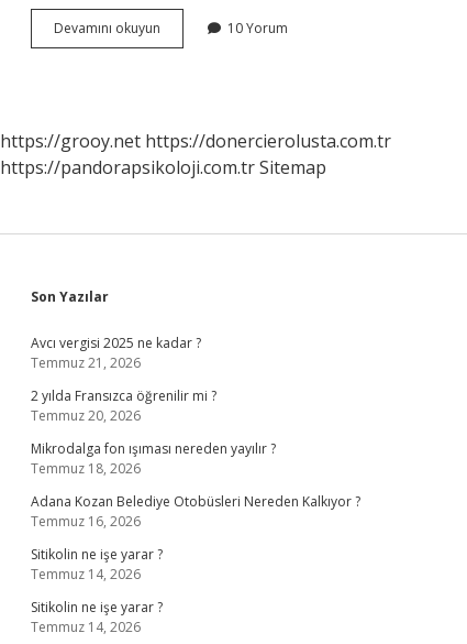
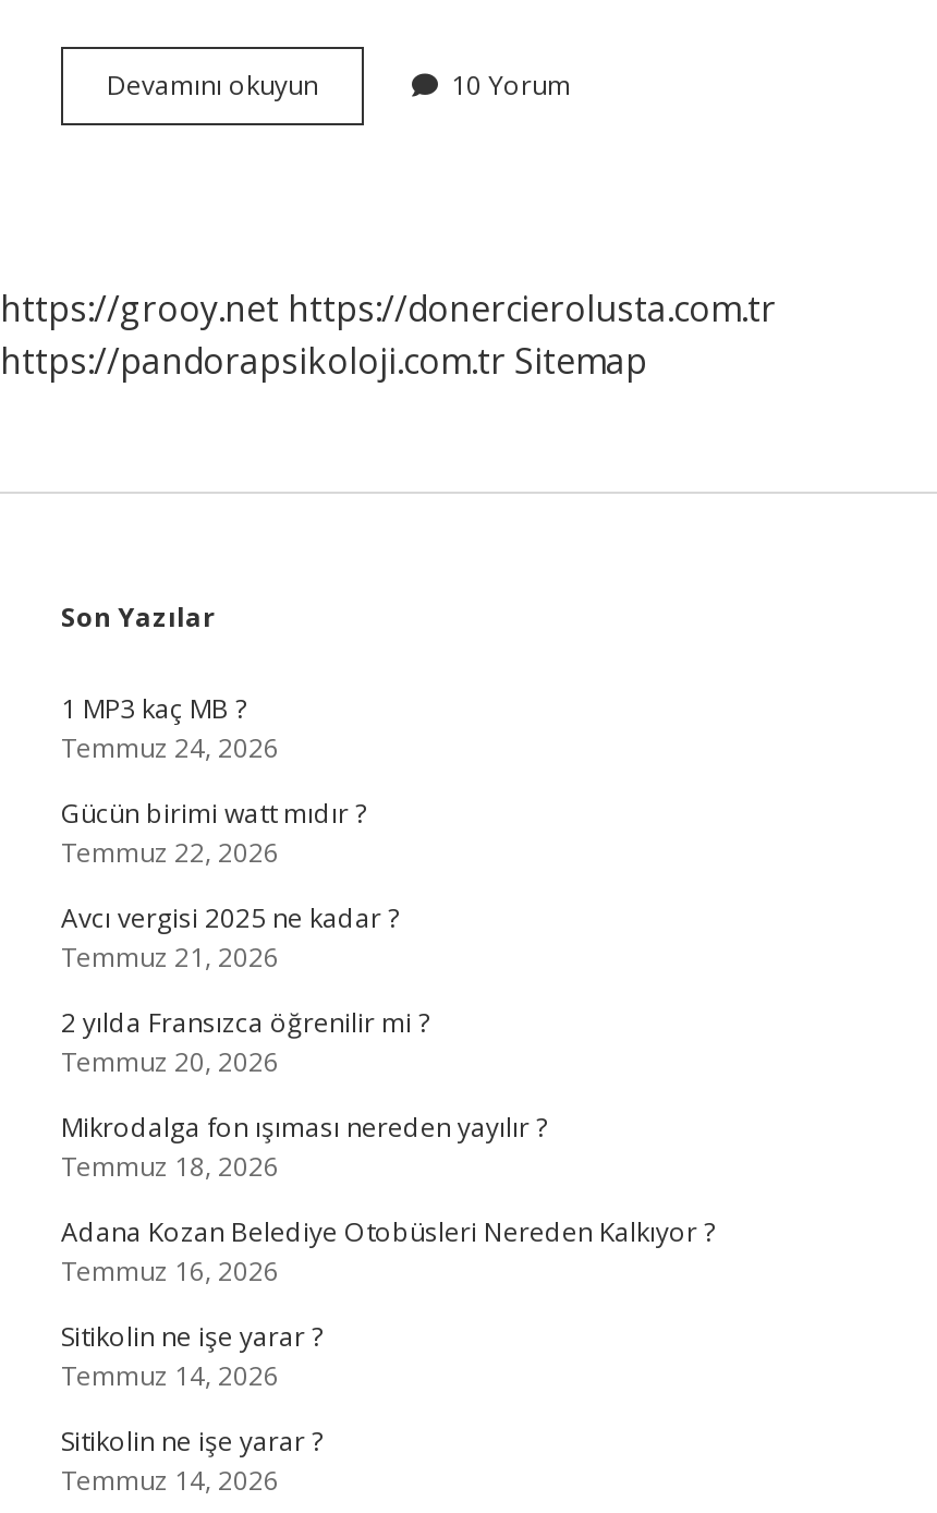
none -> [61,690,366,871] 1 MP3 kaç MB ? | Temmuz 24, 2026 | Gücün birimi watt mıdır ? | Temmuz 22, 2026

